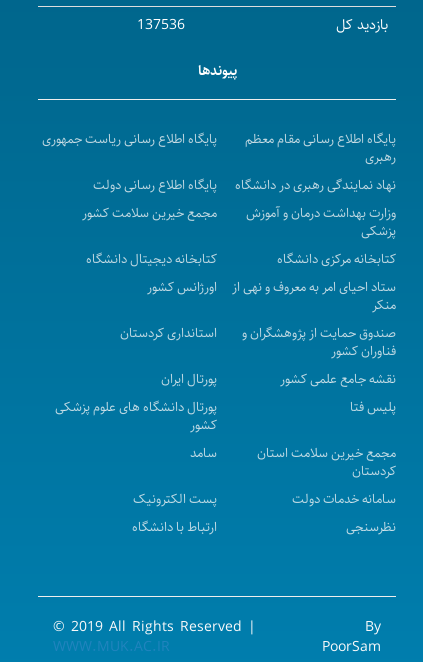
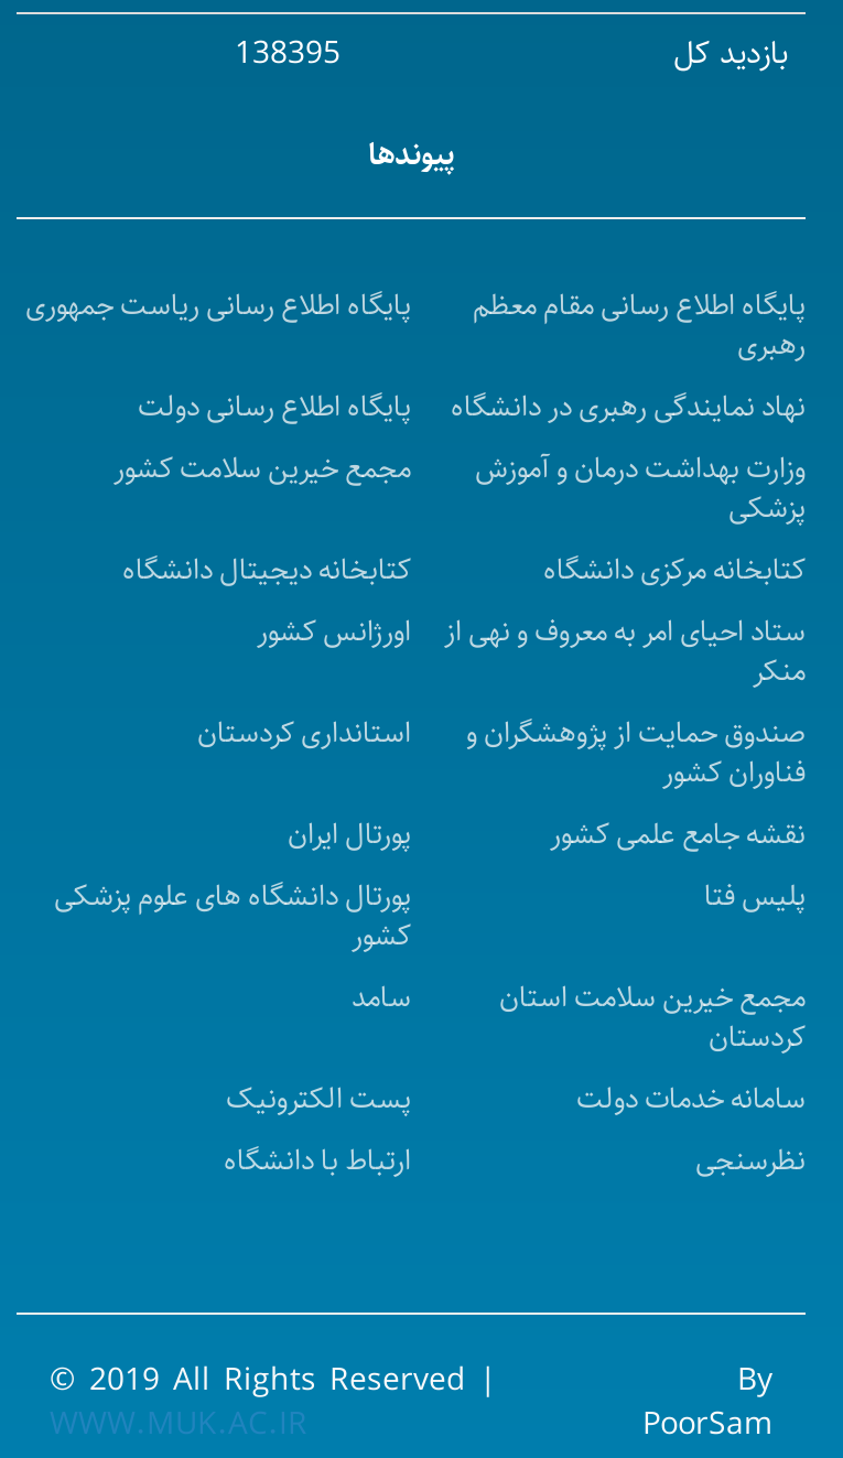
[137,14,185,36] 137536 -> [235,30,341,78] 138395

